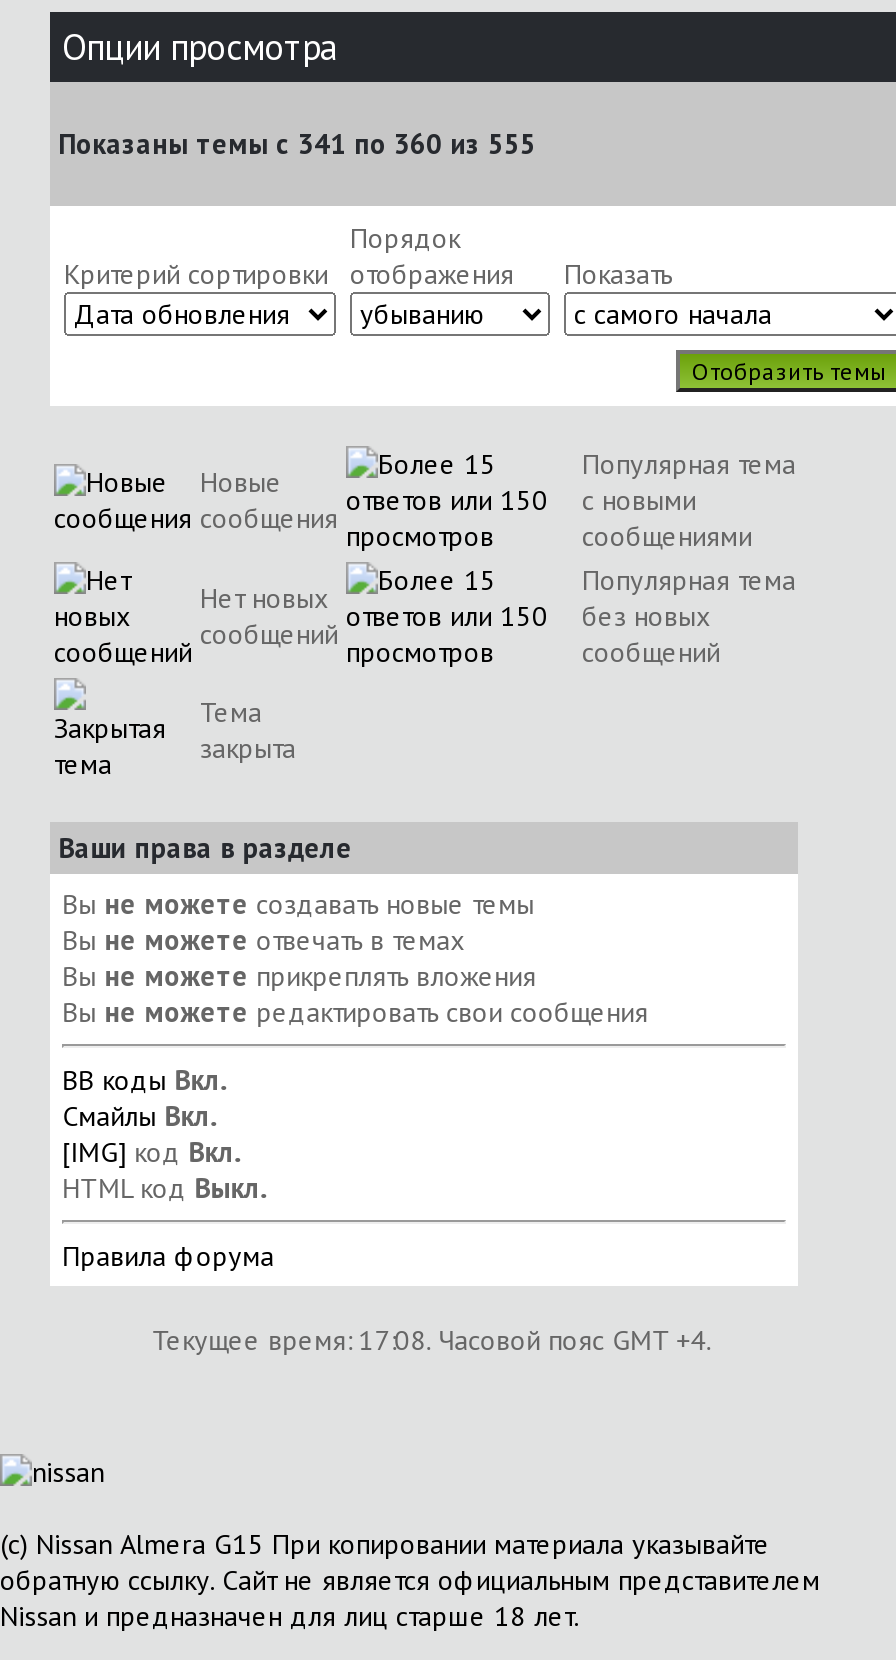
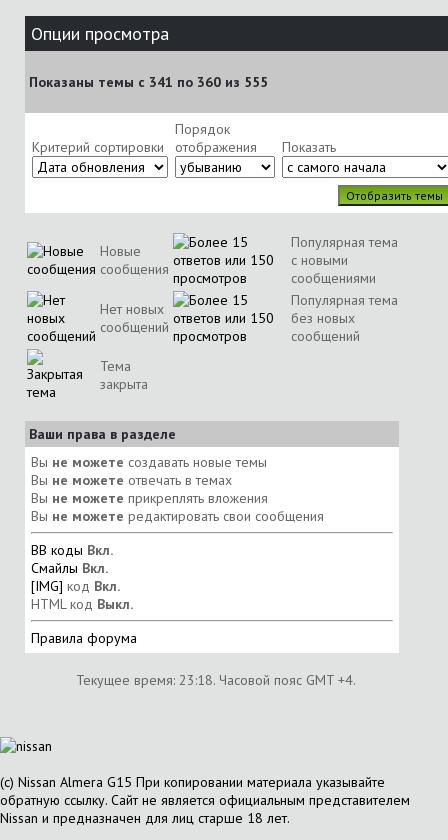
[152,1322,712,1358] Текущее время: 17:08. Часовой пояс GMT +4. -> [76,671,356,689] Текущее время: 23:18. Часовой пояс GMT +4.

